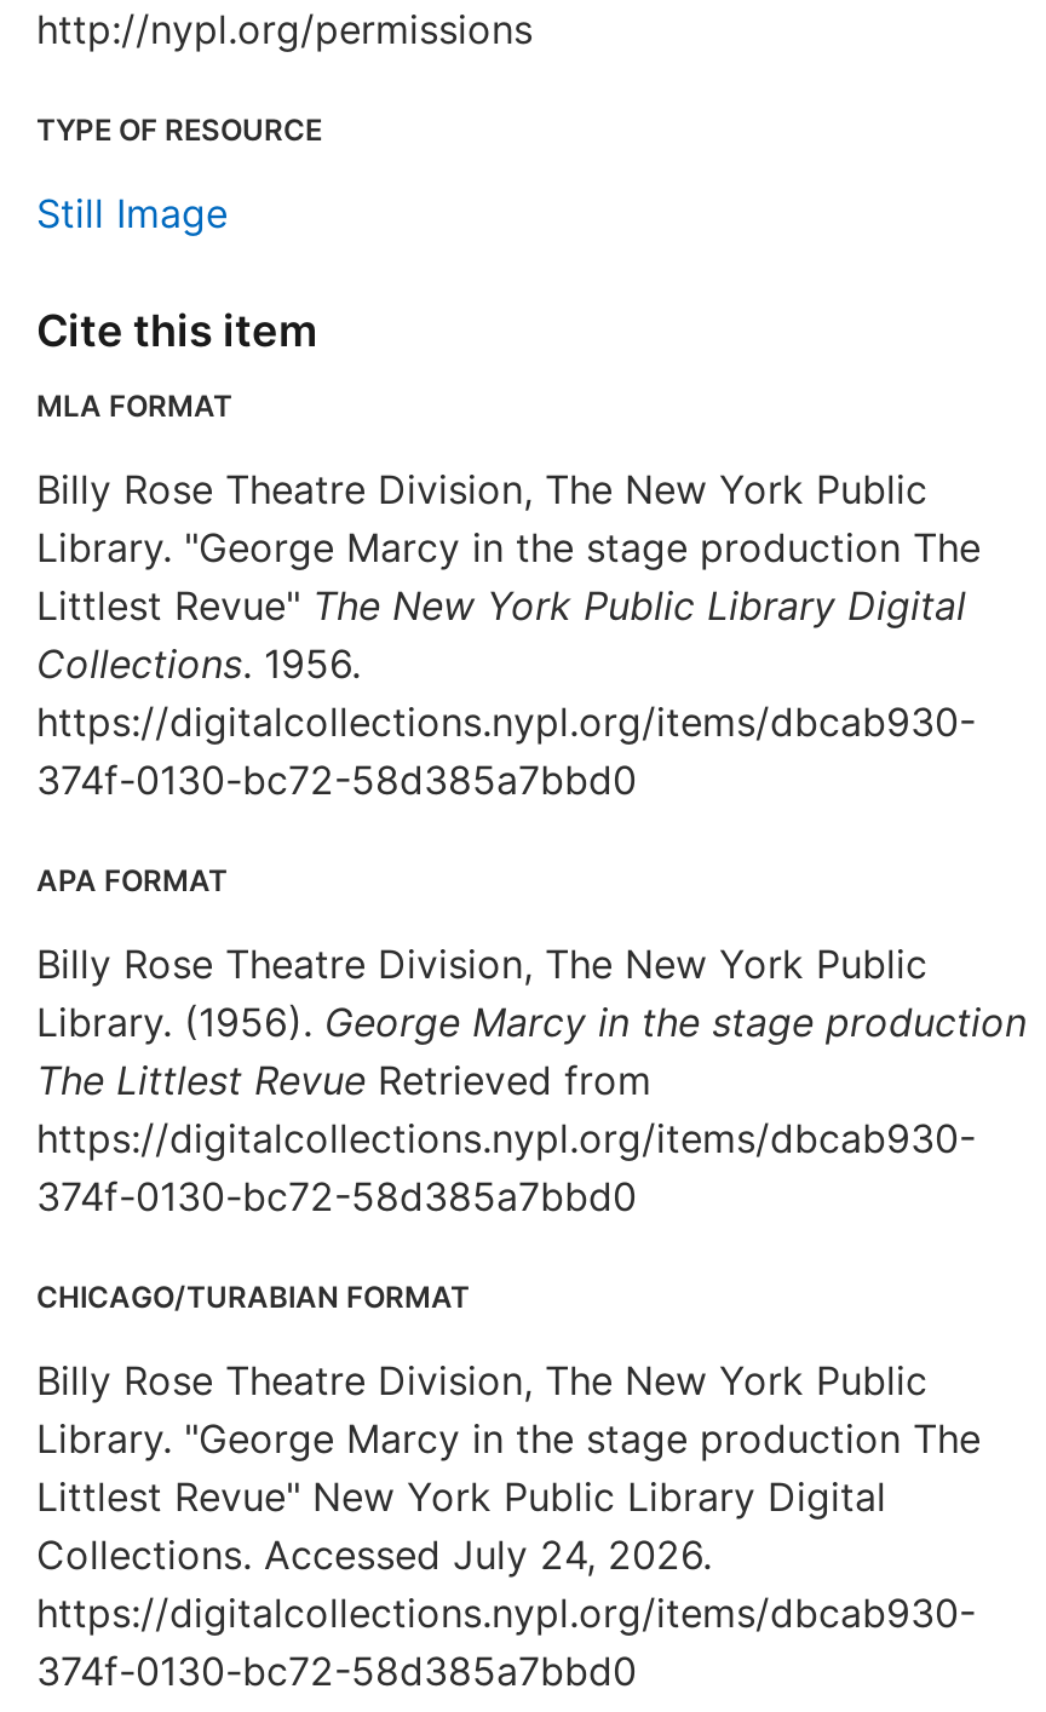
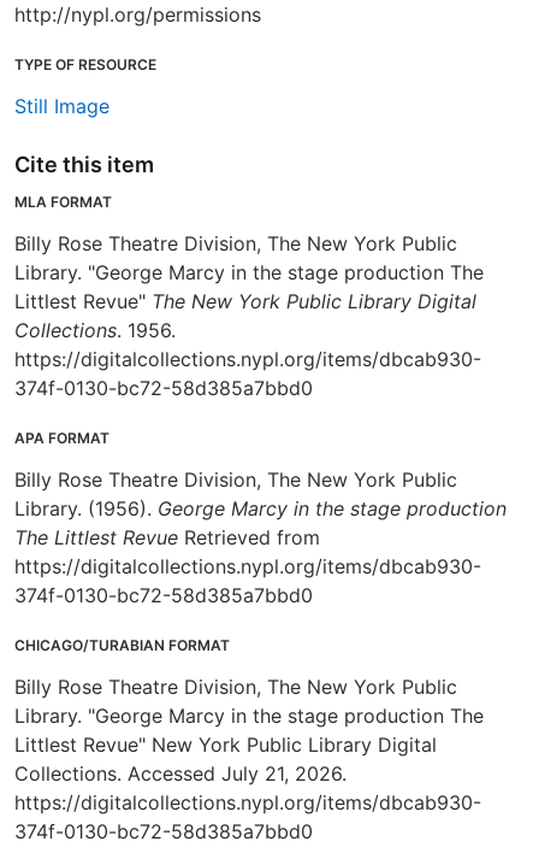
[36,1530,712,1579] Collections. Accessed July 24, 2026. -> [14,761,347,786] Collections. Accessed July 21, 2026.

